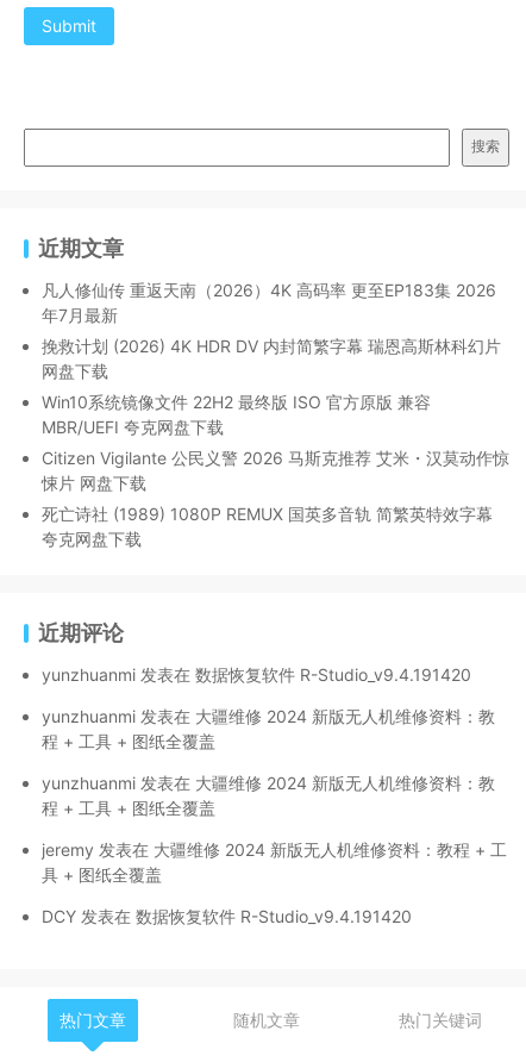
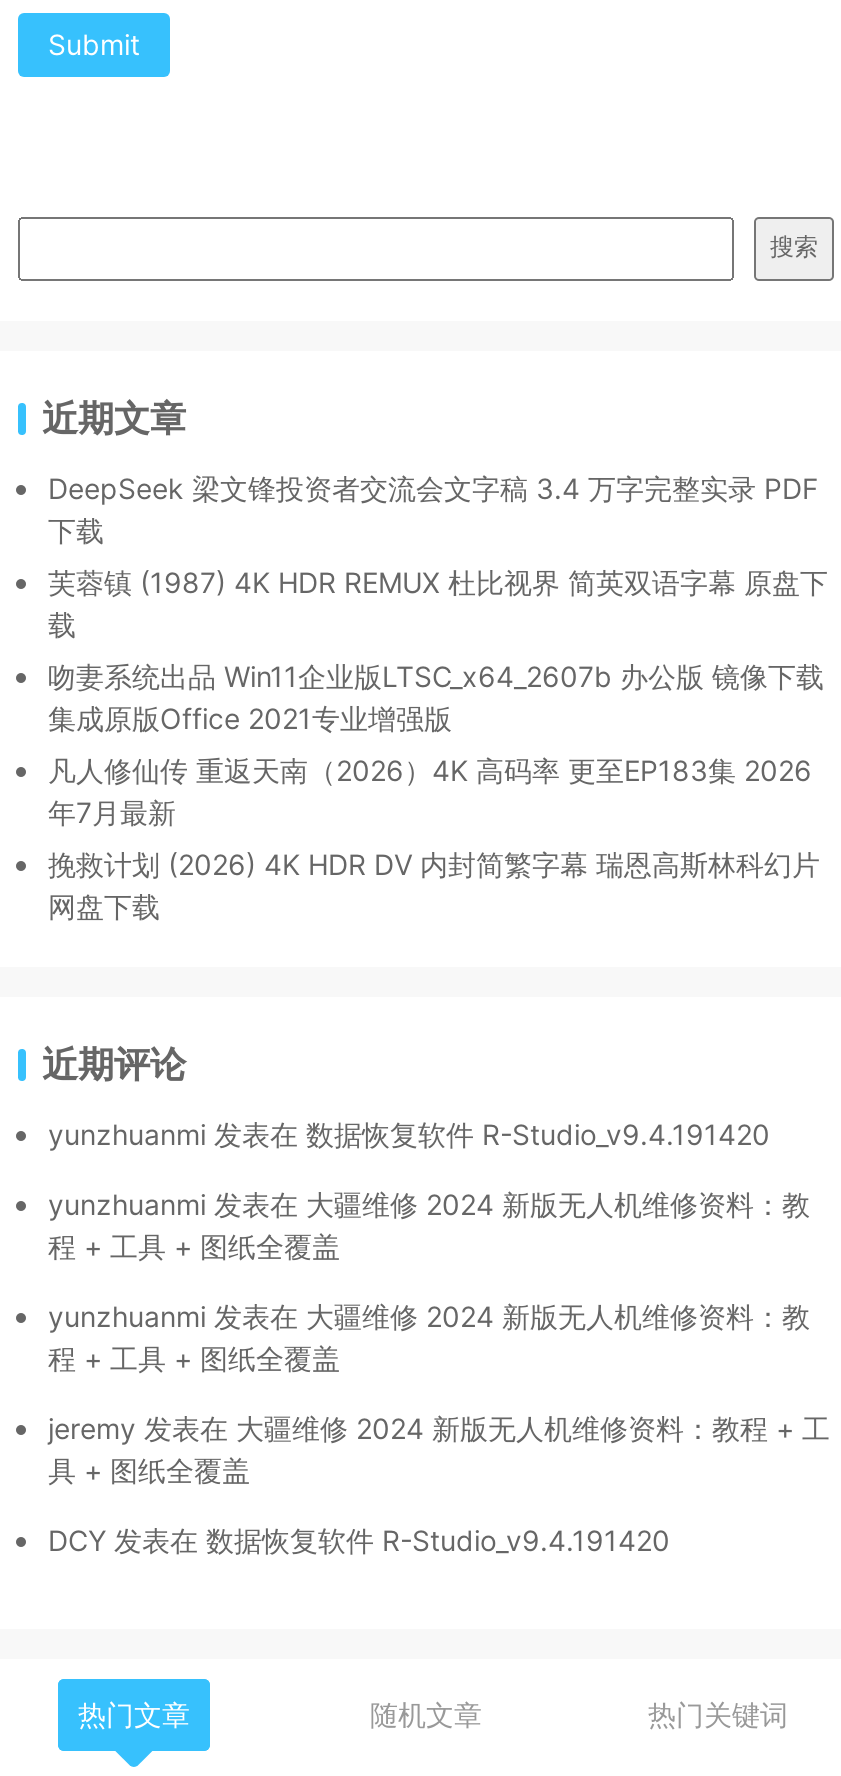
none -> [48,470,828,734] DeepSeek 梁文锋投资者交流会文字稿 3.4 万字完整实录 PDF | 下载 | 芙蓉镇 (1987) 4K HDR REMUX 杜比视界 简英双语字幕 原盘下 | 载 | 吻妻系统出品 Win11企业版LTSC_x64_2607b 办公版 镜像下载 | 集成原版Office 2021专业增强版
moved [42,280,501,381] -> [48,752,820,922]: 凡人修仙传 重返天南（2026）4K 高码率 更至EP183集 2026 | 年7月最新 | 挽救计划 (2026) 4K HDR DV 内封简繁字幕 瑞恩高斯林科幻片 | 网盘下载
[42,391,509,549] Win10系统镜像文件 22H2 最终版 ISO 官方原版 兼容 | MBR/UEFI 夸克网盘下载 | Citizen Vigilante 公民义警 2026 马斯克推荐 艾米・汉莫动作惊 | 悚片 网盘下载 | 死亡诗社 (1989) 1080P REMUX 国英多音轨 简繁英特效字幕 | 夸克网盘下载 -> none

